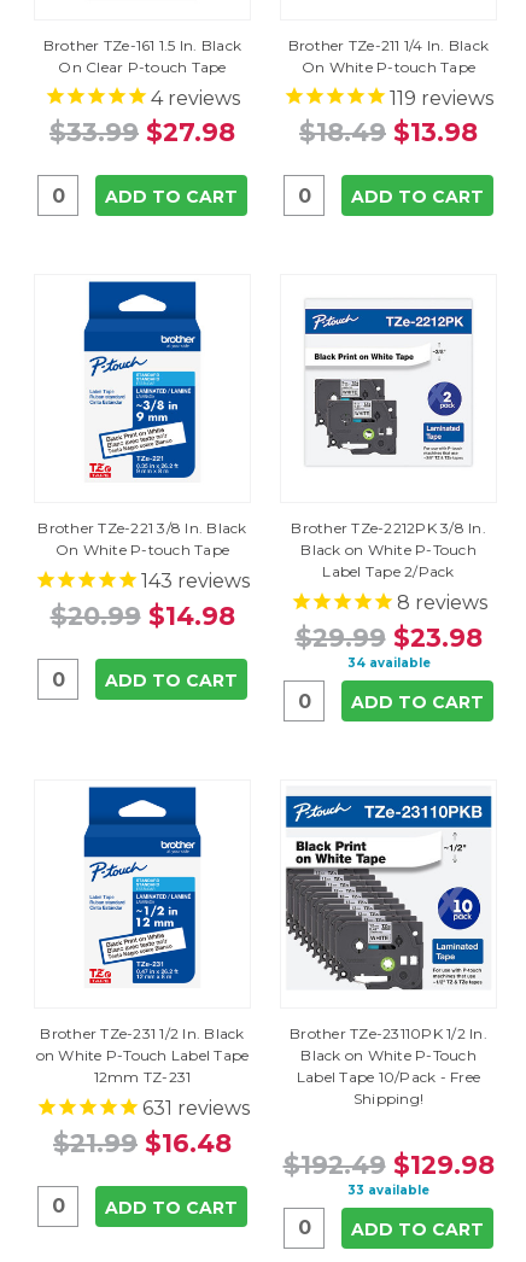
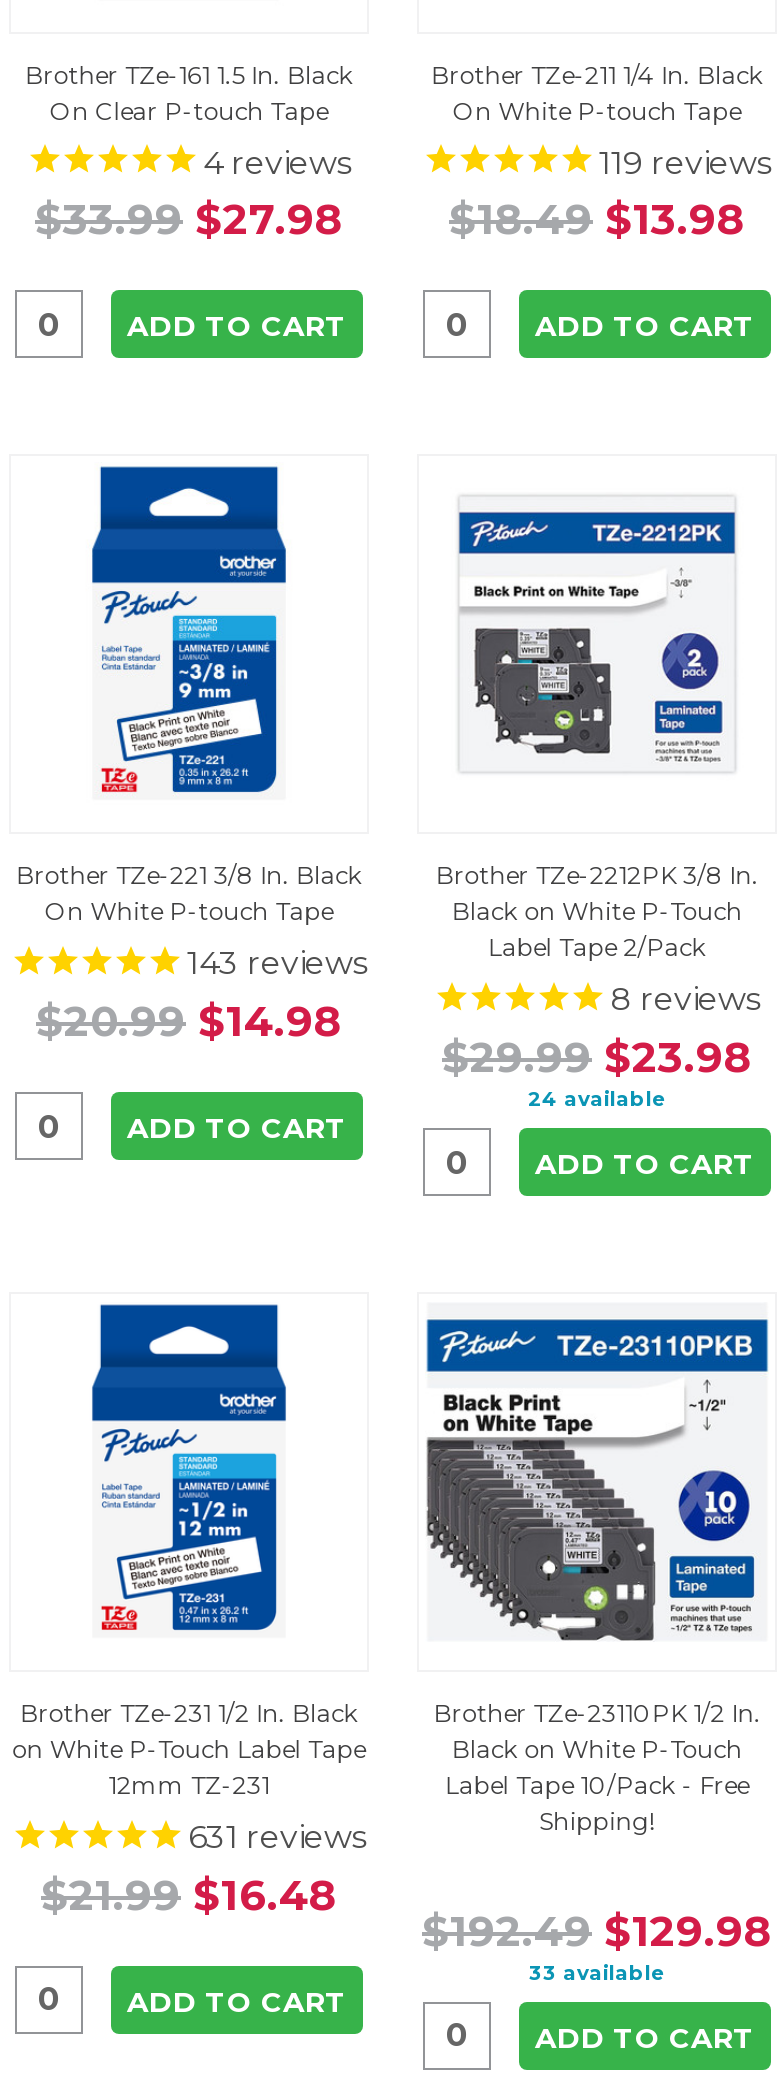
[347,655,430,671] 34 available -> [528,1086,666,1112] 24 available

